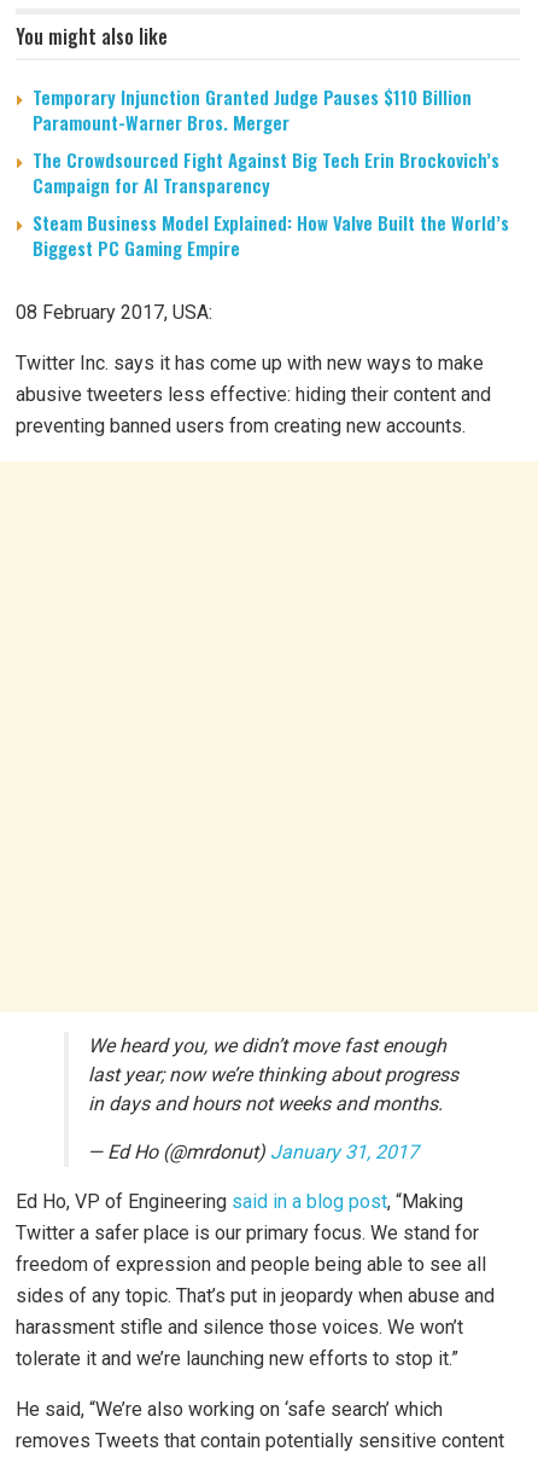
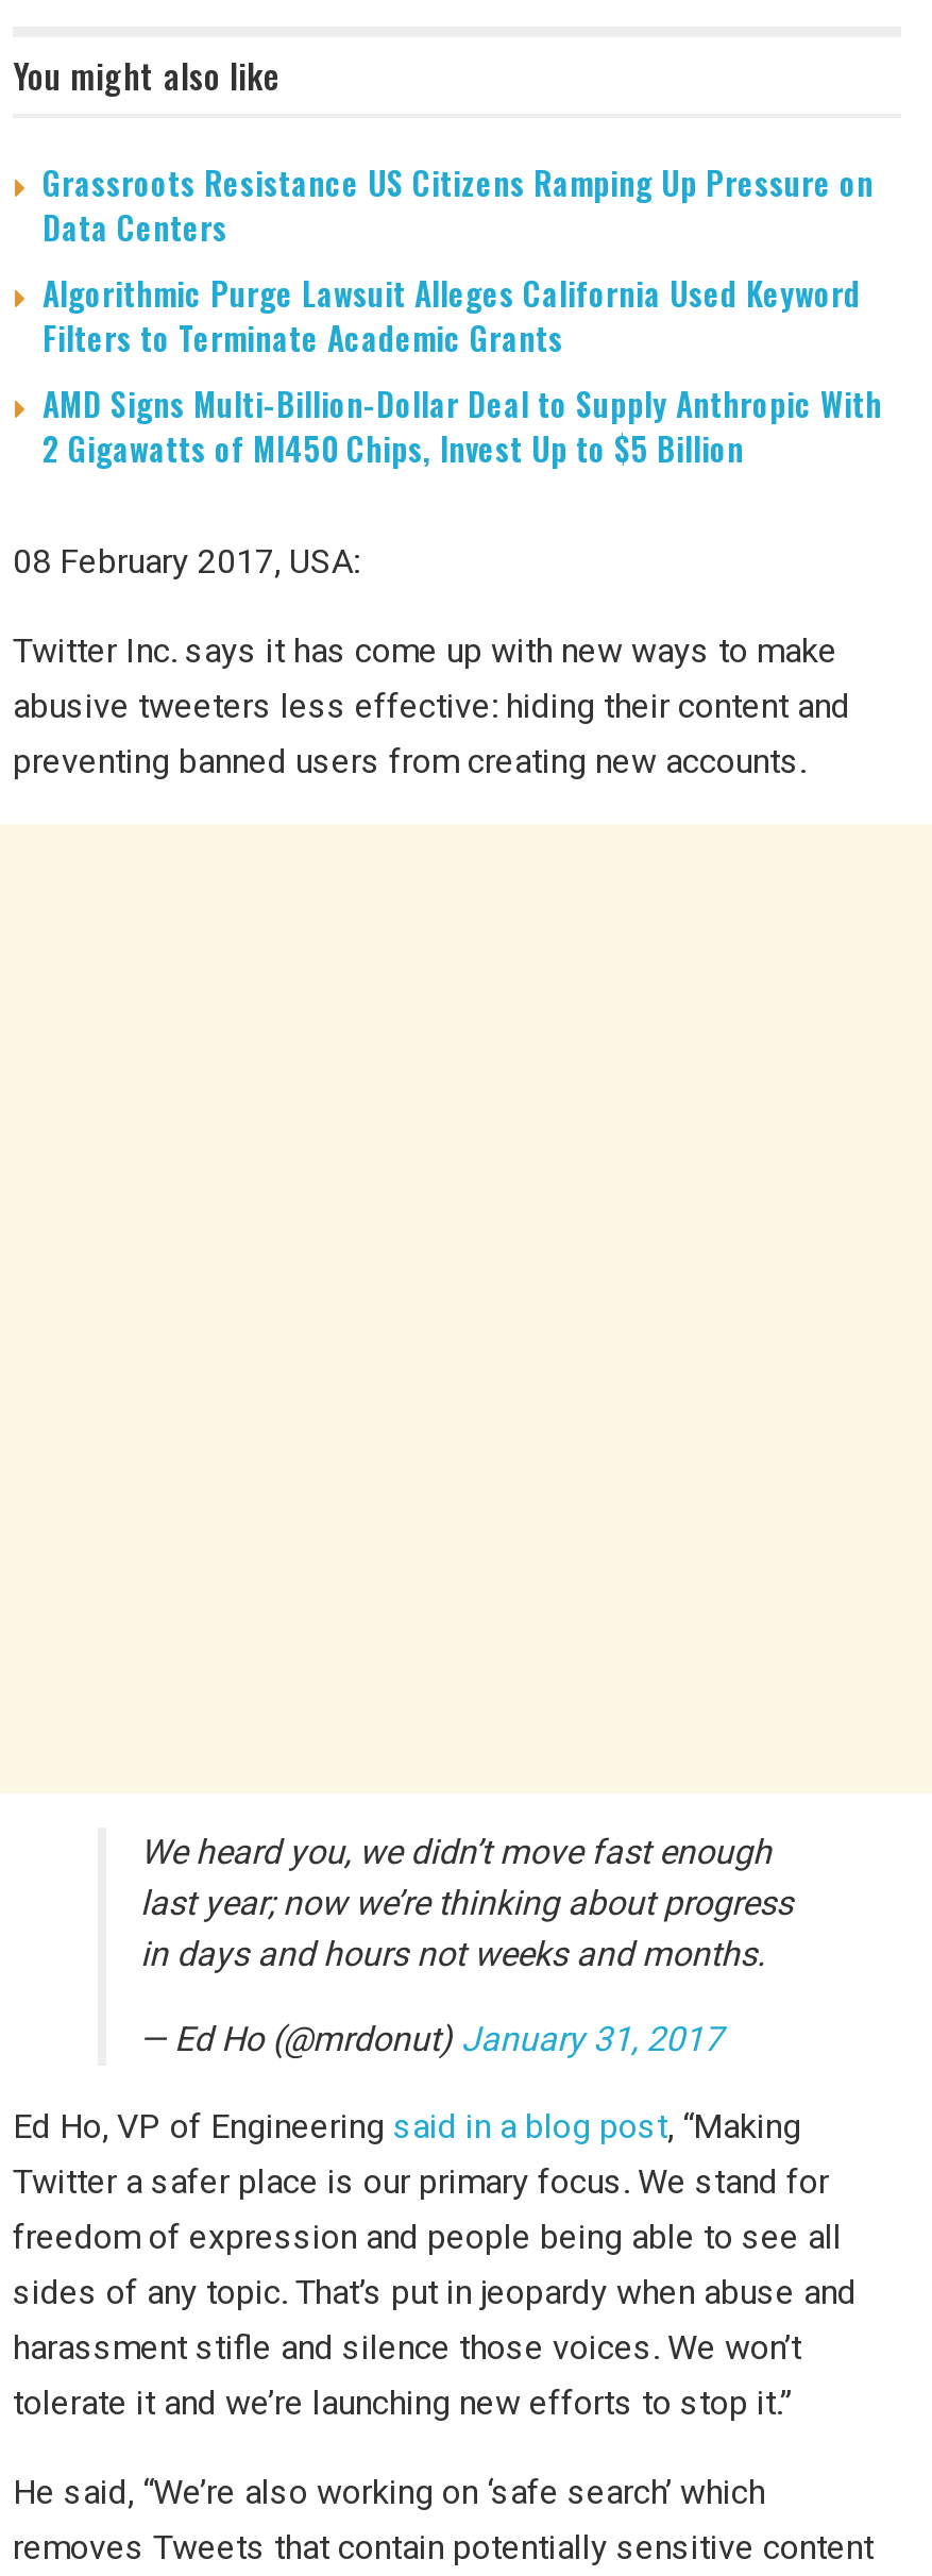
[33,84,509,261] Temporary Injunction Granted Judge Pauses $110 Billion | Paramount-Warner Bros. Merger | The Crowdsourced Fight Against Big Tech Erin Brockovich’s | Campaign for AI Transparency | Steam Business Model Explained: How Valve Built the World’s | Biggest PC Gaming Empire -> [43,159,882,471] Grassroots Resistance US Citizens Ramping Up Pressure on | Data Centers | Algorithmic Purge Lawsuit Alleges California Used Keyword | Filters to Terminate Academic Grants | AMD Signs Multi-Billion-Dollar Deal to Supply Anthropic With | 2 Gigawatts of MI450 Chips, Invest Up to $5 Billion

